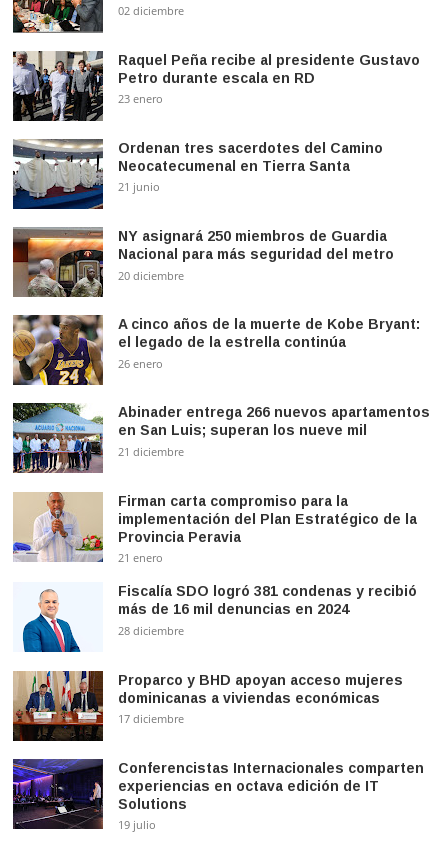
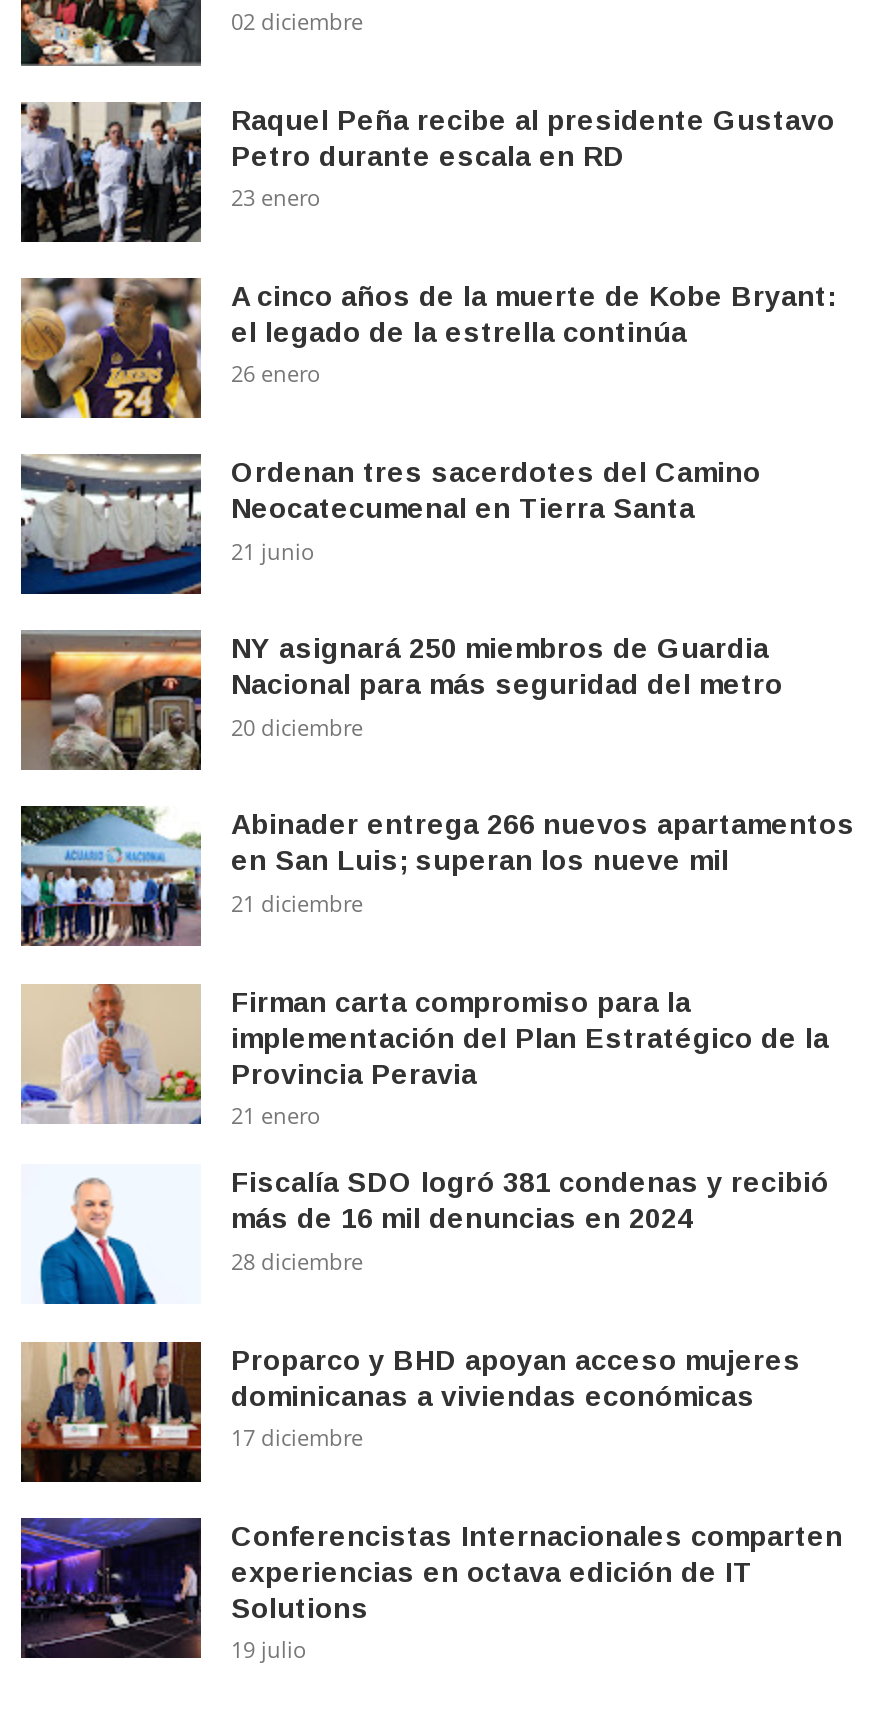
moved [11,138,394,283] -> [17,452,783,742]: [image] | Ordenan tres sacerdotes del Camino | Neocatecumenal en Tierra Santa | 21 junio | NY asignará 250 miembros de Guardia | Nacional para más seguridad del metro | 20 diciembre
moved [12,315,420,385] -> [19,276,835,420]: [image] | A cinco años de la muerte de Kobe Bryant: | el legado de la estrella continúa | 26 enero

